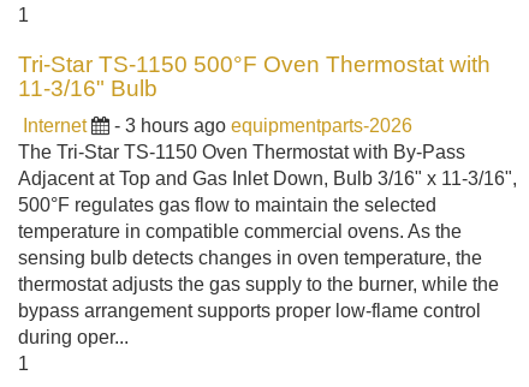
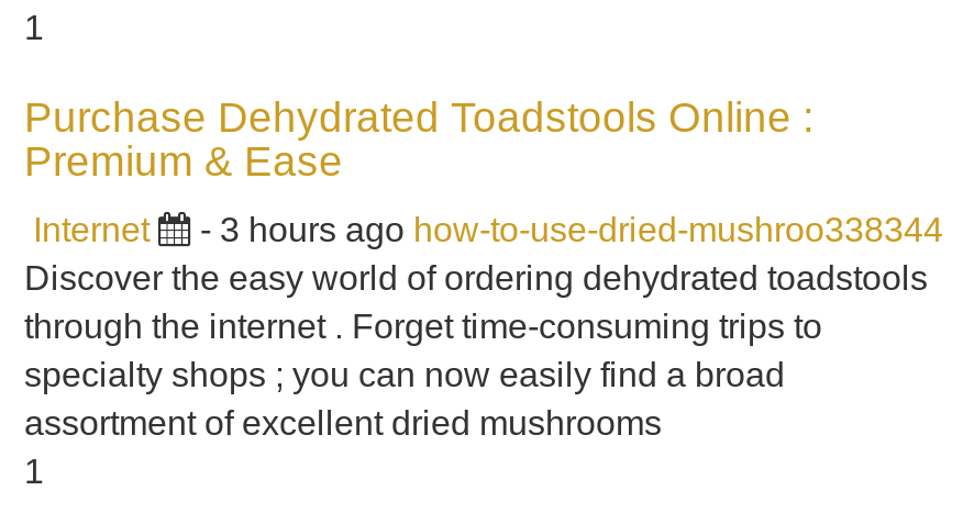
[18,52,491,101] Tri-Star TS-1150 500°F Oven Thermostat with | 11-3/16" Bulb -> [24,94,813,185] Purchase Dehydrated Toadstools Online : | Premium & Ease
[18,115,517,347] - 3 hours ago equipmentparts-2026 | The Tri-Star TS-1150 Oven Thermostat with By-Pass | Adjacent at Top and Gas Inlet Down, Bulb 3/16" x 11-3/16", | 500°F regulates gas flow to maintain the selected | temperature in compatible commercial ovens. As the | sensing bulb detects changes in oven temperature, the | thermostat adjusts the gas supply to the burner, while the | bypass arrangement supports proper low-flame control | during oper... -> [24,211,943,442] - 3 hours ago how-to-use-dried-mushroo338344 | Discover the easy world of ordering dehydrated toadstools | through the internet . Forget time-consuming trips to | specialty shops ; you can now easily find a broad | assortment of excellent dried mushrooms

